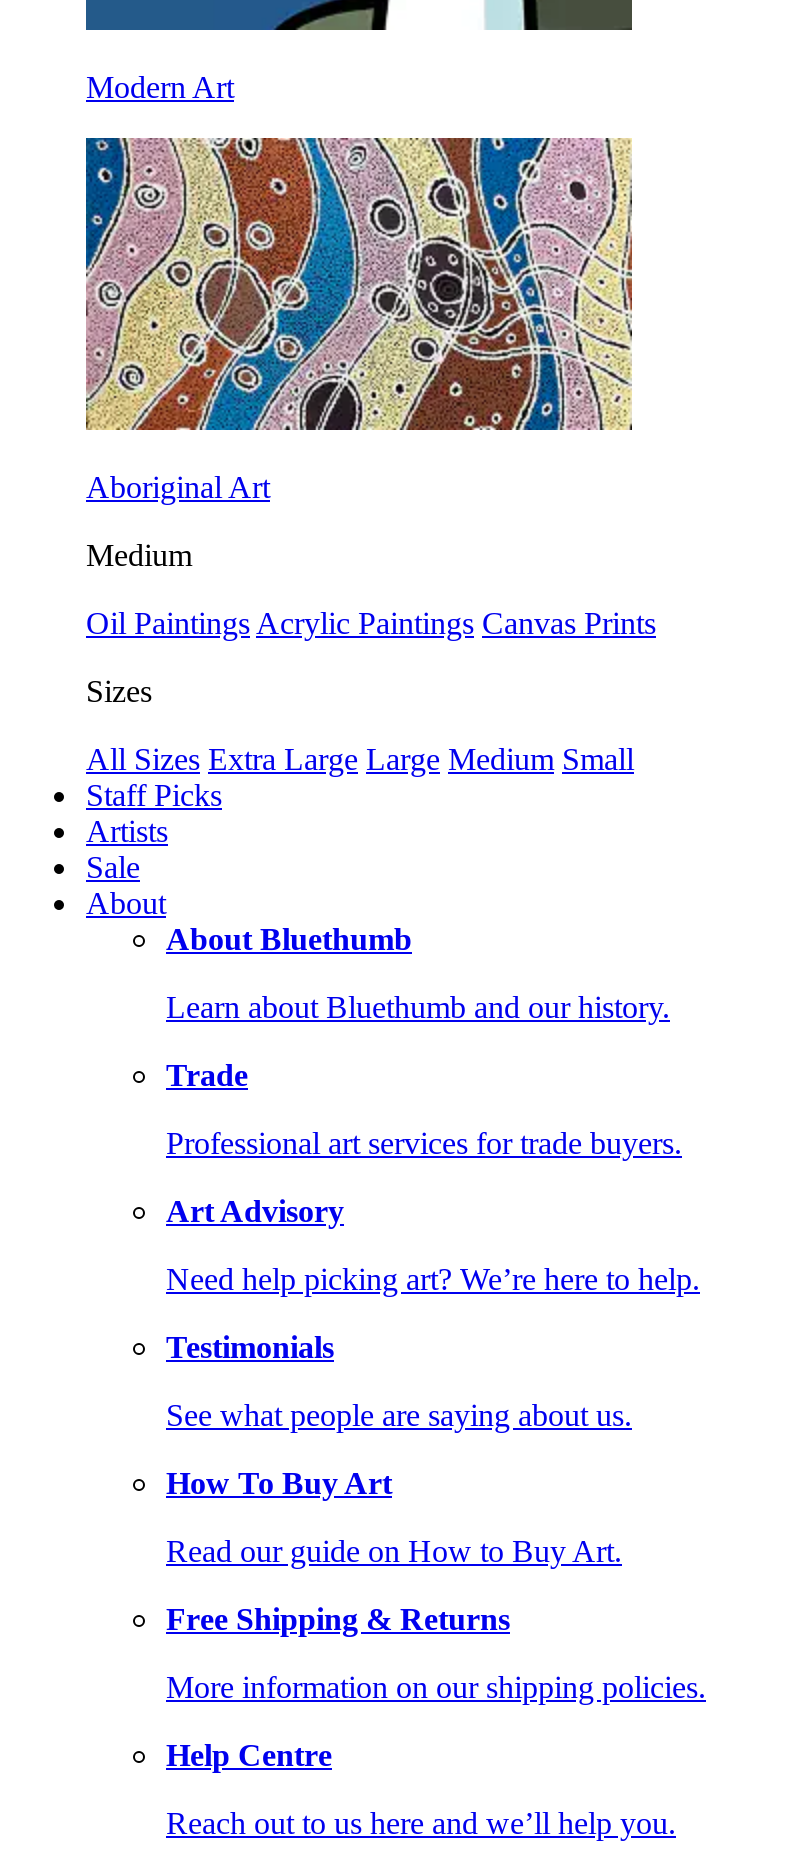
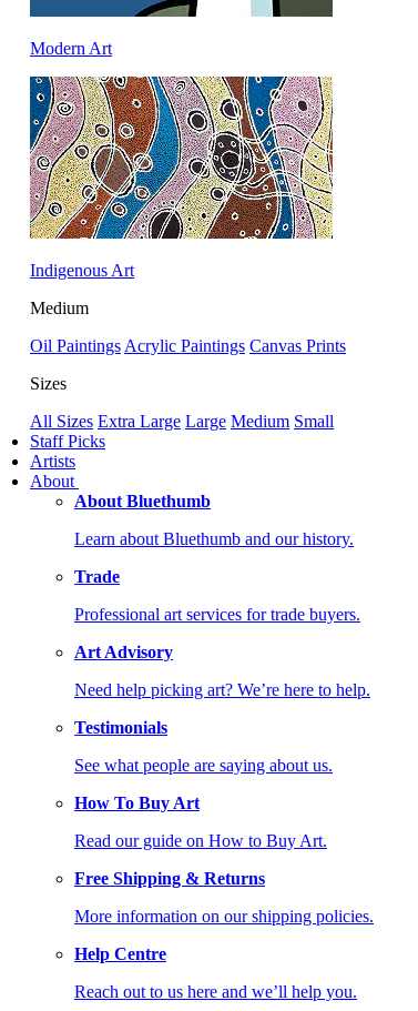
[86,470,270,504] Aboriginal Art -> [30,261,134,280] Indigenous Art
[86,850,140,884] Sale -> none

